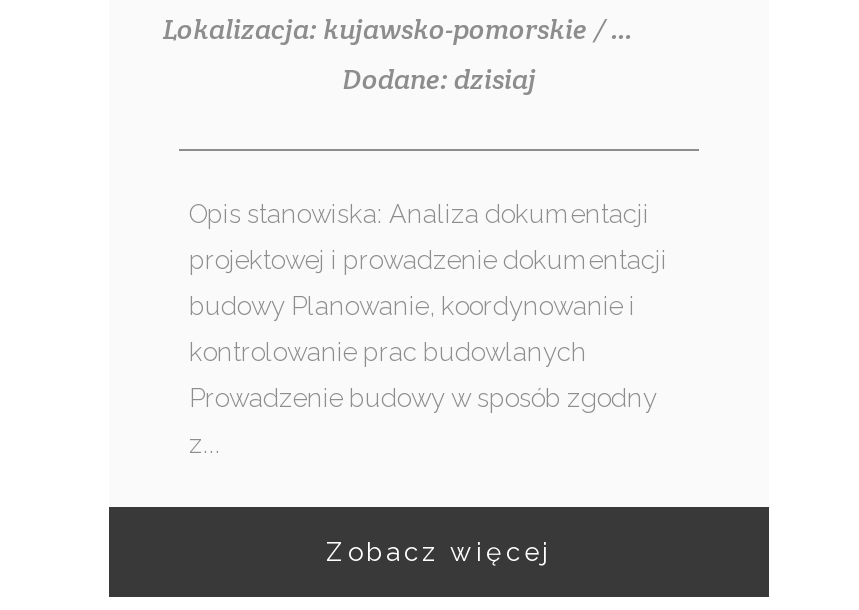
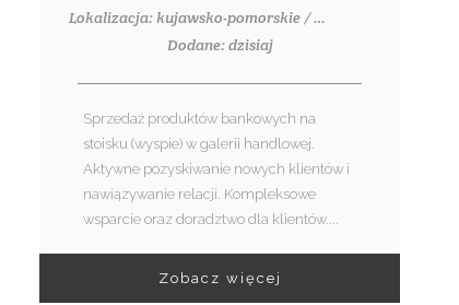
[189,198,667,458] Opis stanowiska: Analiza dokumentacji | projektowej i prowadzenie dokumentacji | budowy Planowanie, koordynowanie i | kontrolowanie prac budowlanych | Prowadzenie budowy w sposób zgodny | z... -> [83,110,350,227] Sprzedaż produktów bankowych na | stoisku (wyspie) w galerii handlowej. | Aktywne pozyskiwanie nowych klientów i | nawiązywanie relacji. Kompleksowe | wsparcie oraz doradztwo dla klientów....

